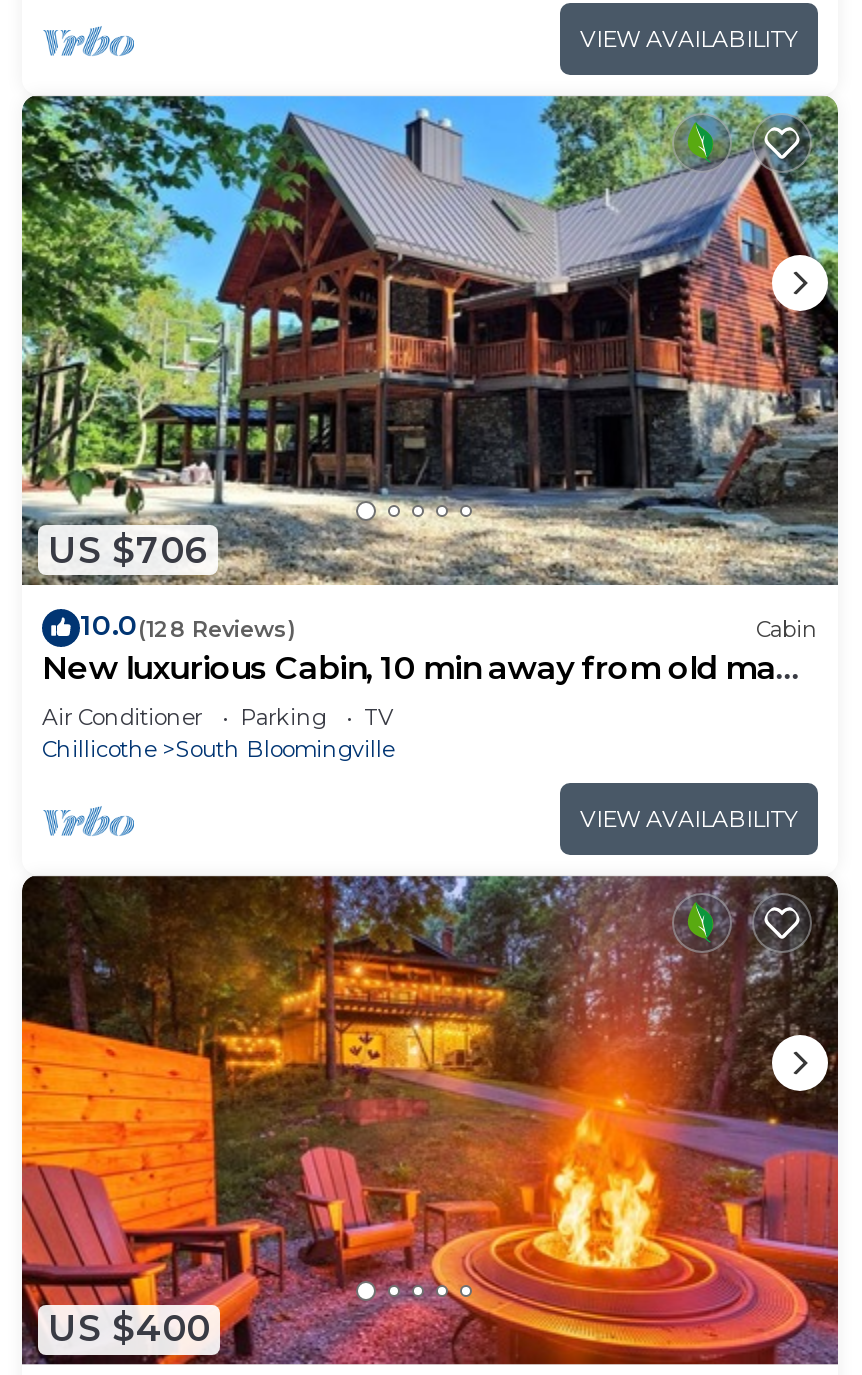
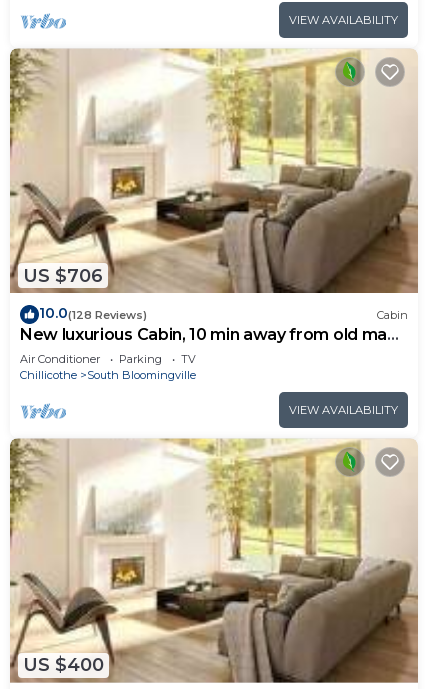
[20,95,840,587] [image] -> [9,48,419,294] [image]
[20,875,840,1365] [image] -> [9,438,419,683] [image]

